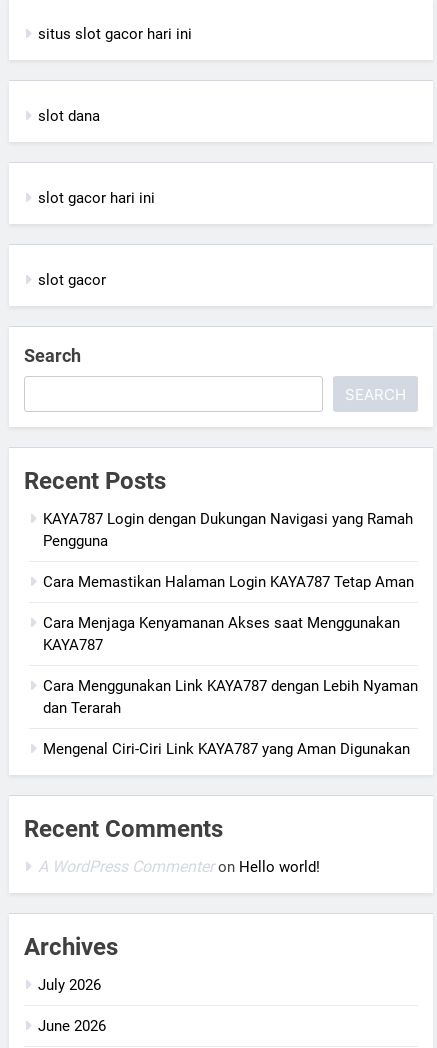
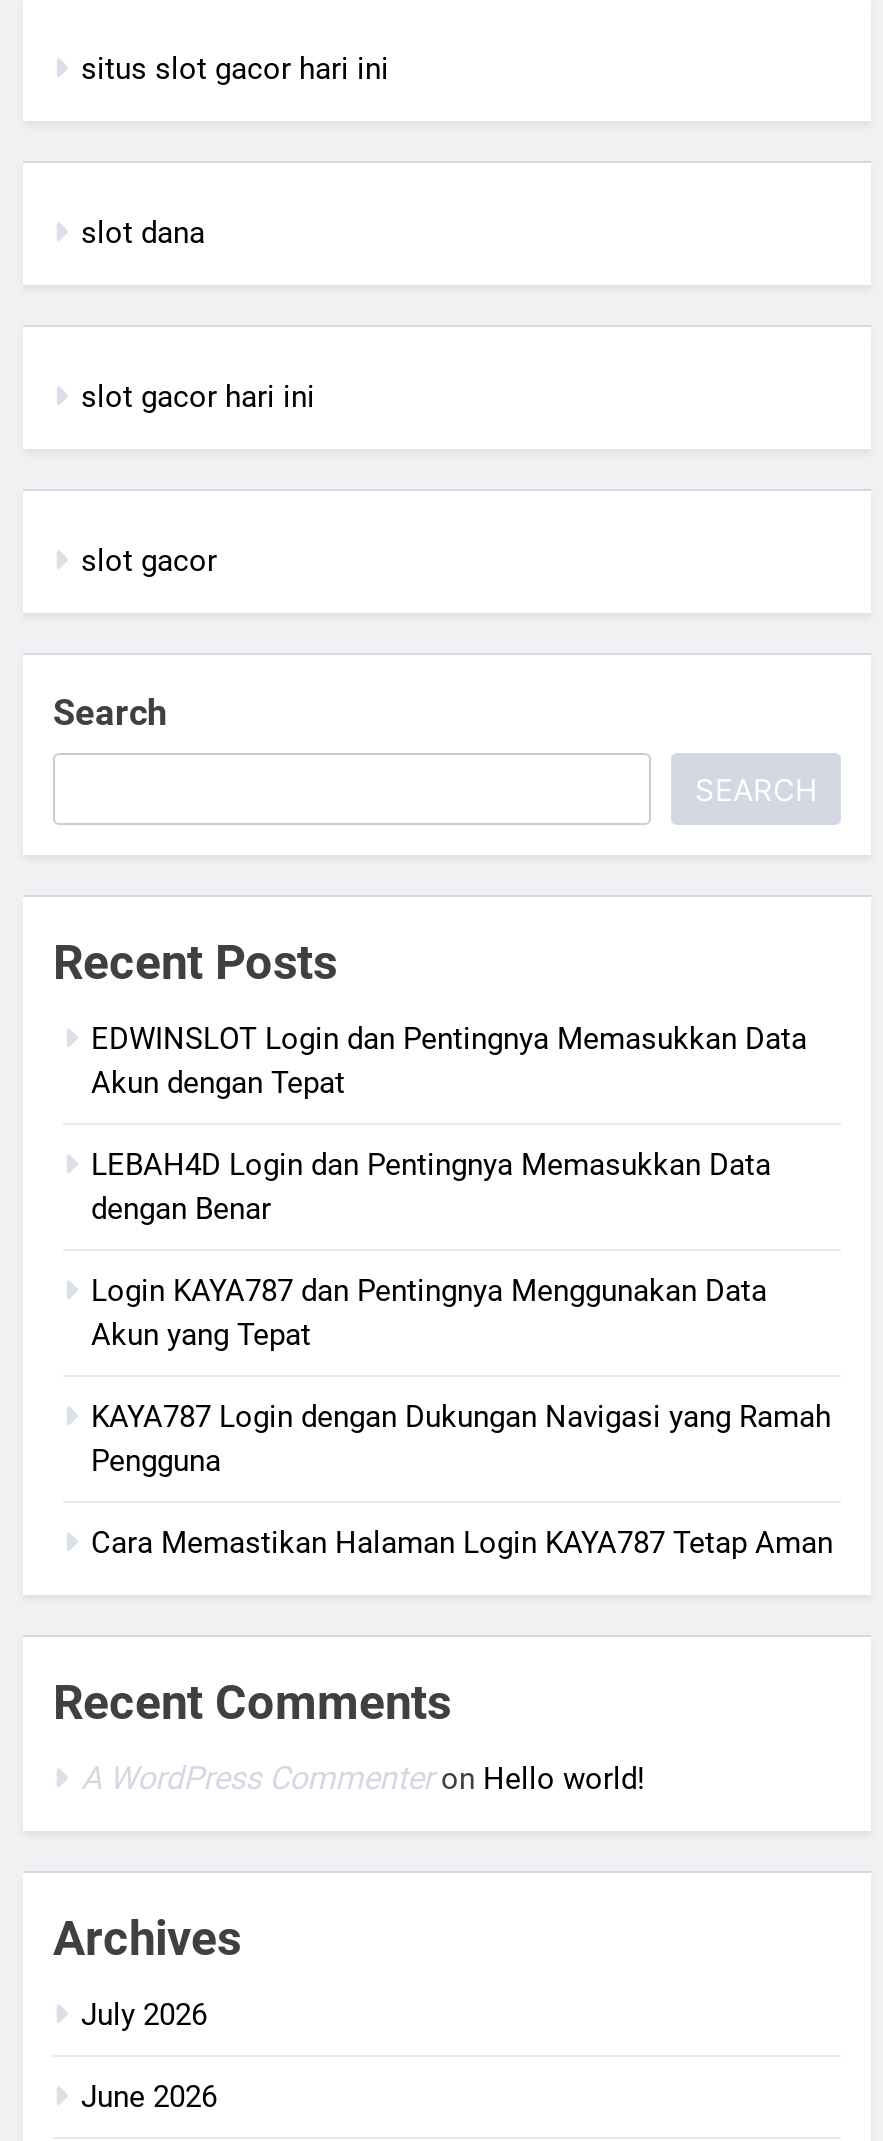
none -> [91,1021,807,1353] EDWINSLOT Login dan Pentingnya Memasukkan Data | Akun dengan Tepat | LEBAH4D Login dan Pentingnya Memasukkan Data | dengan Benar | Login KAYA787 dan Pentingnya Menggunakan Data | Akun yang Tepat
moved [43,510,414,591] -> [91,1399,833,1561]: KAYA787 Login dengan Dukungan Navigasi yang Ramah | Pengguna | Cara Memastikan Halaman Login KAYA787 Tetap Aman
[43,614,418,758] Cara Menjaga Kenyamanan Akses saat Menggunakan | KAYA787 | Cara Menggunakan Link KAYA787 dengan Lebih Nyaman | dan Terarah | Mengenal Ciri-Ciri Link KAYA787 yang Aman Digunakan -> none

